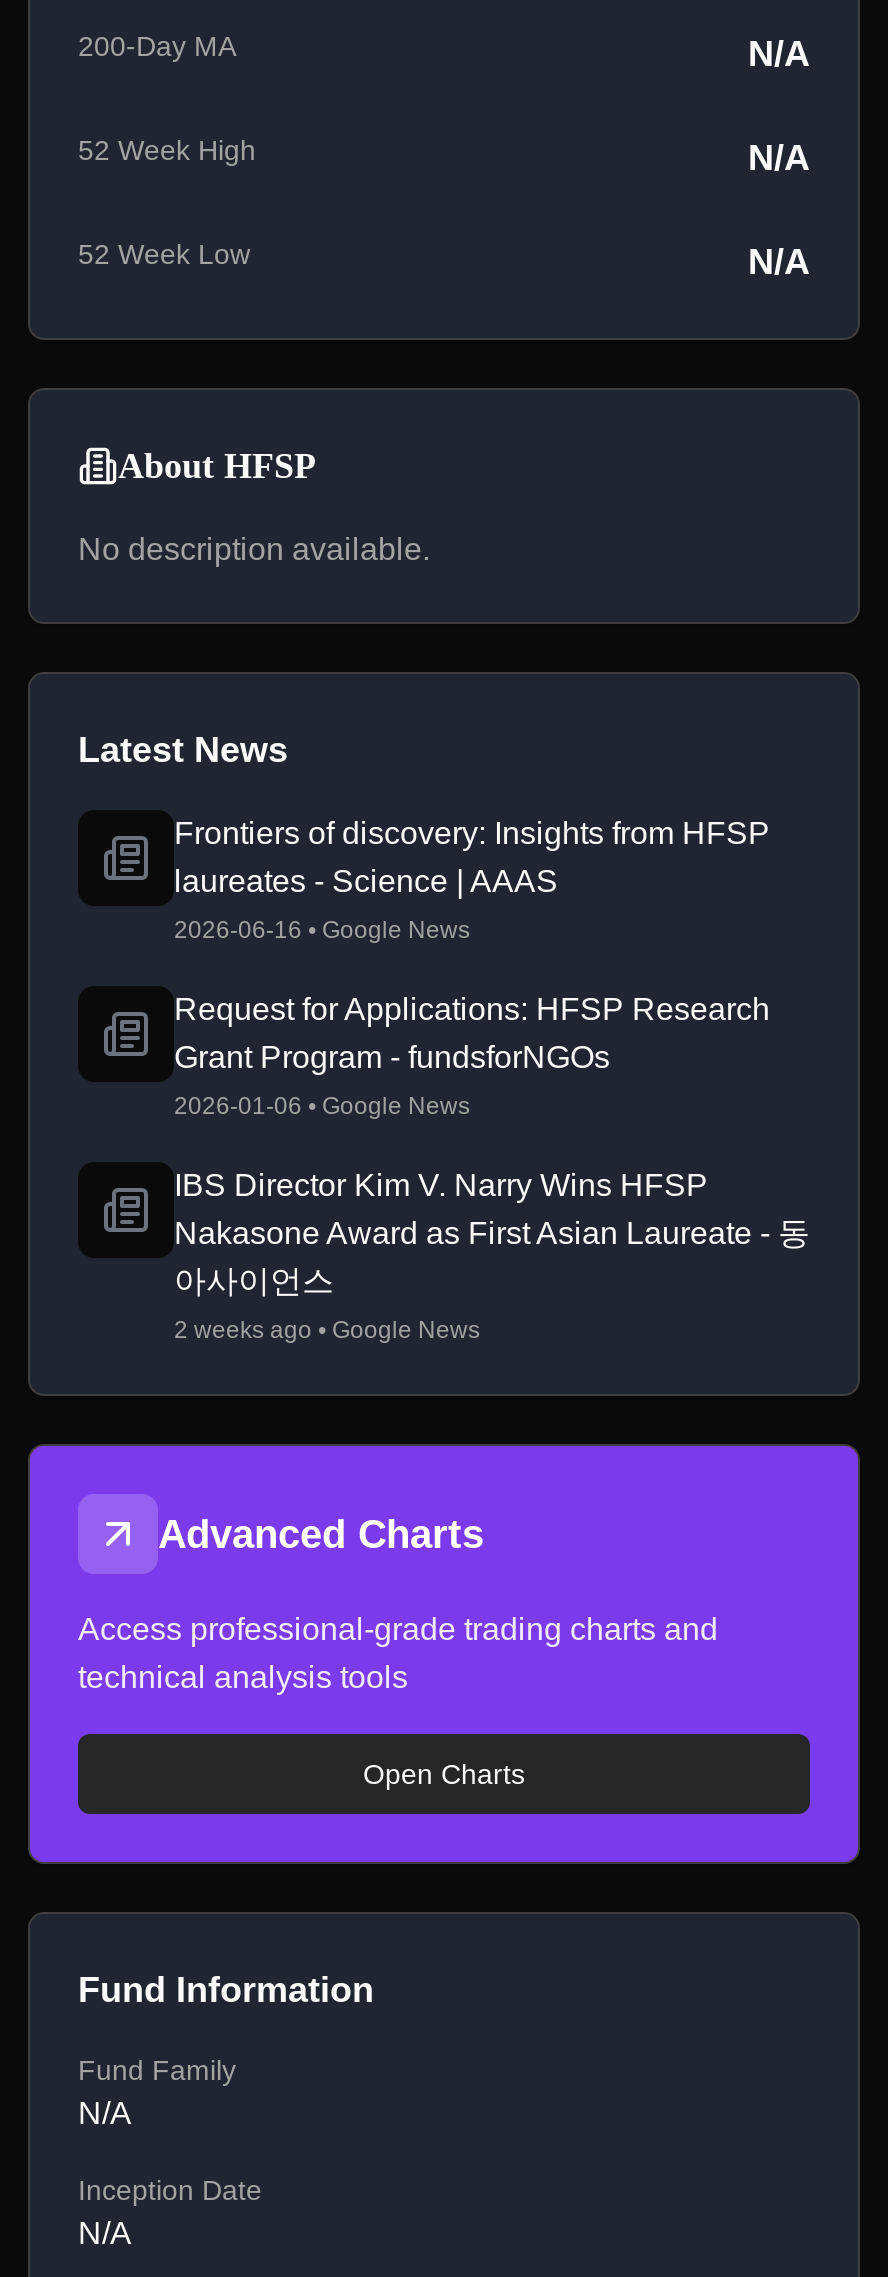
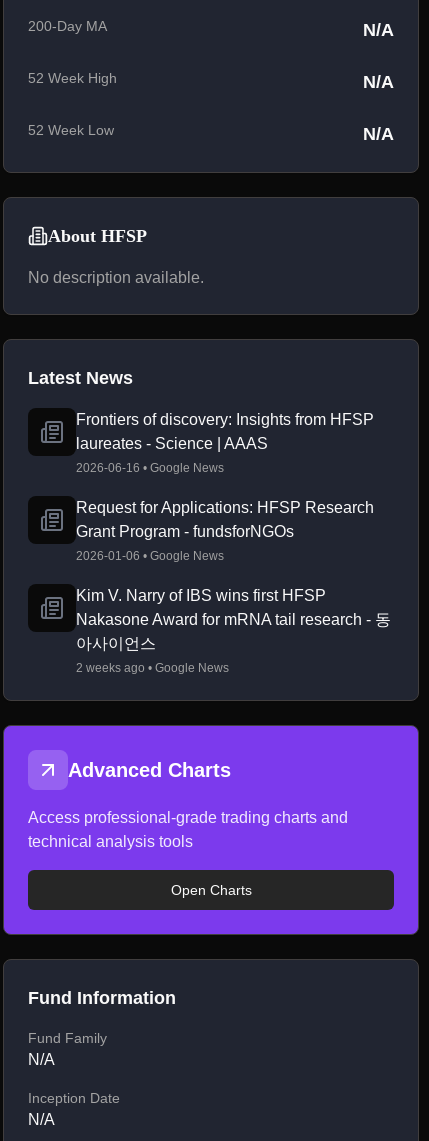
[174,1168,810,1250] IBS Director Kim V. Narry Wins HFSP | Nakasone Award as First Asian Laureate - 동 -> [76,587,391,628] Kim V. Narry of IBS wins first HFSP | Nakasone Award for mRNA tail research - 동

